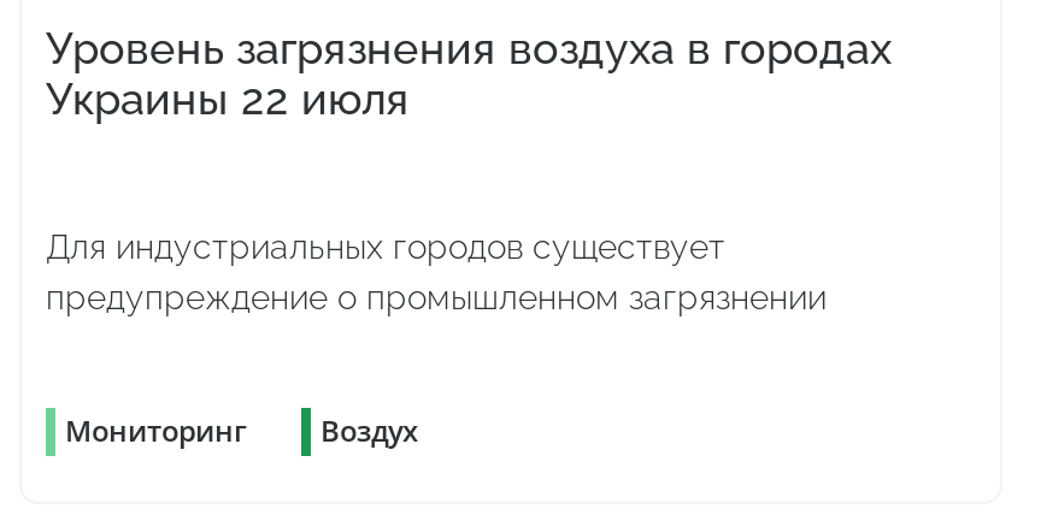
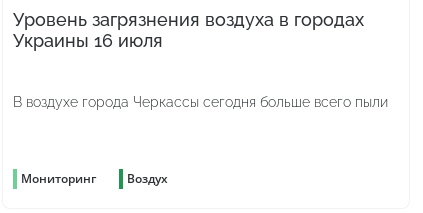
[46,73,410,123] Украины 22 июля -> [13,30,163,51] Украины 16 июля
[46,227,827,316] Для индустриальных городов существует | предупреждение о промышленном загрязнении -> [13,94,388,110] В воздухе города Черкассы сегодня больше всего пыли

